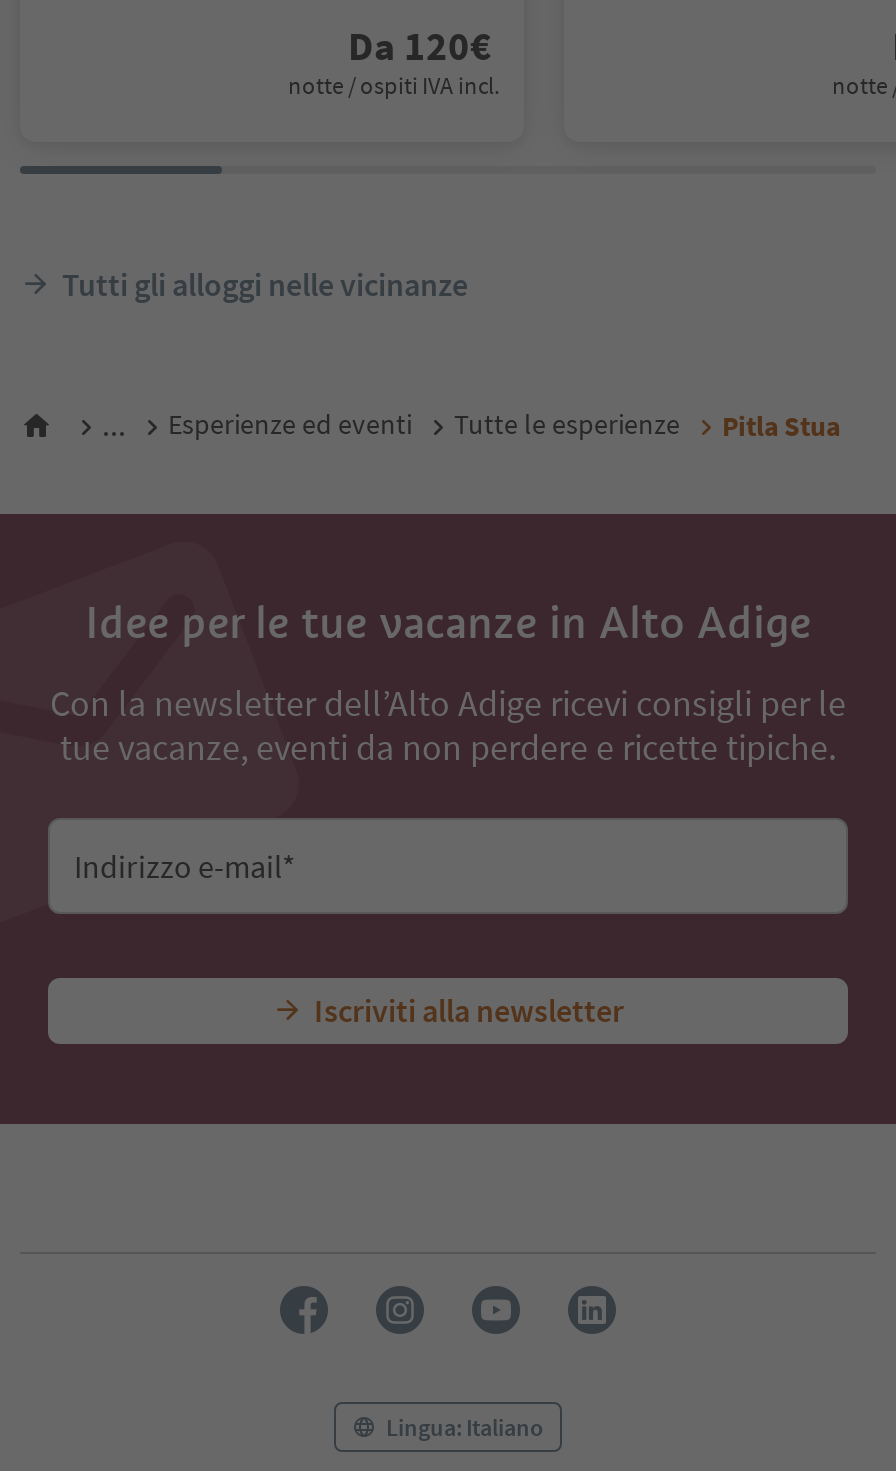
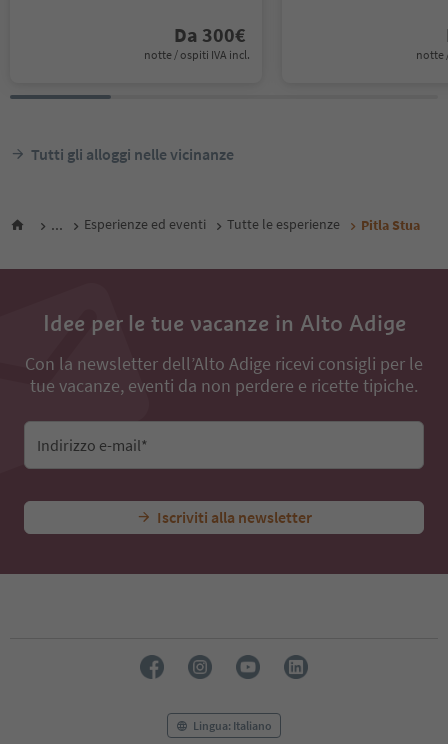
[348,20,500,70] Da 120€ -> [174,22,250,47] Da 300€

